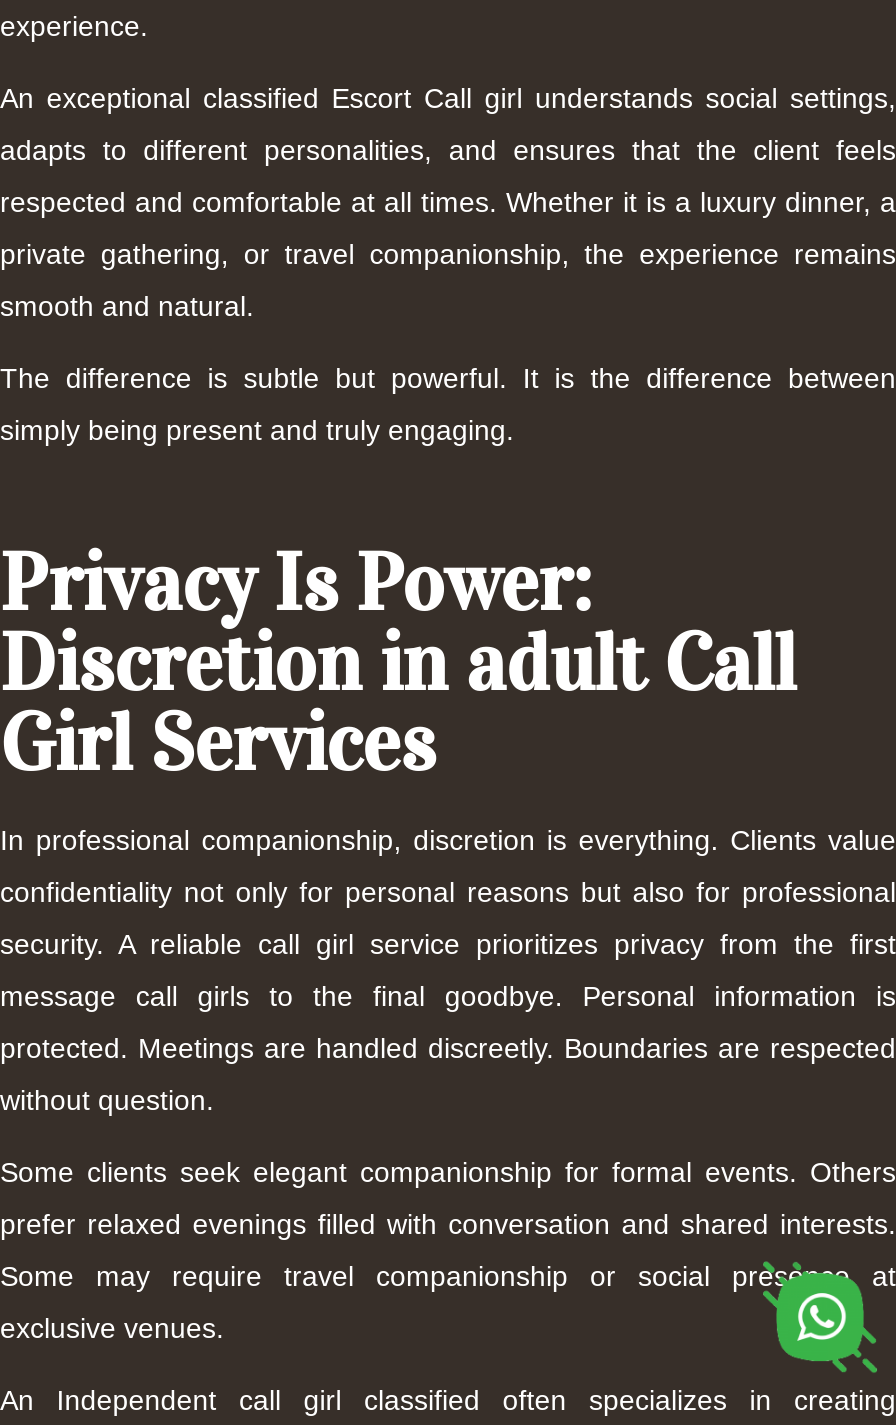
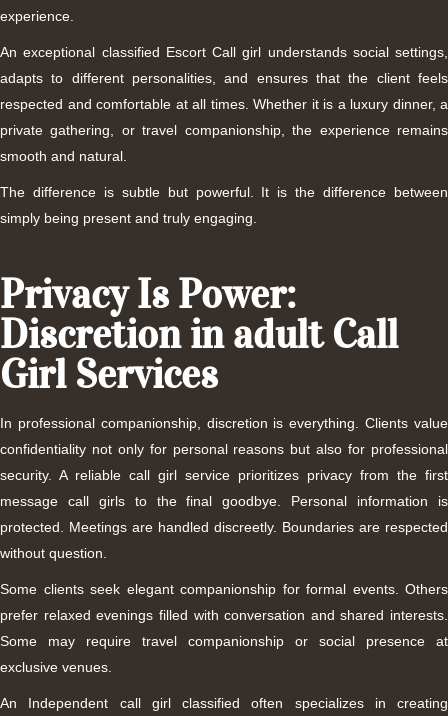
[764,1296,878,1374] [image] -> none

